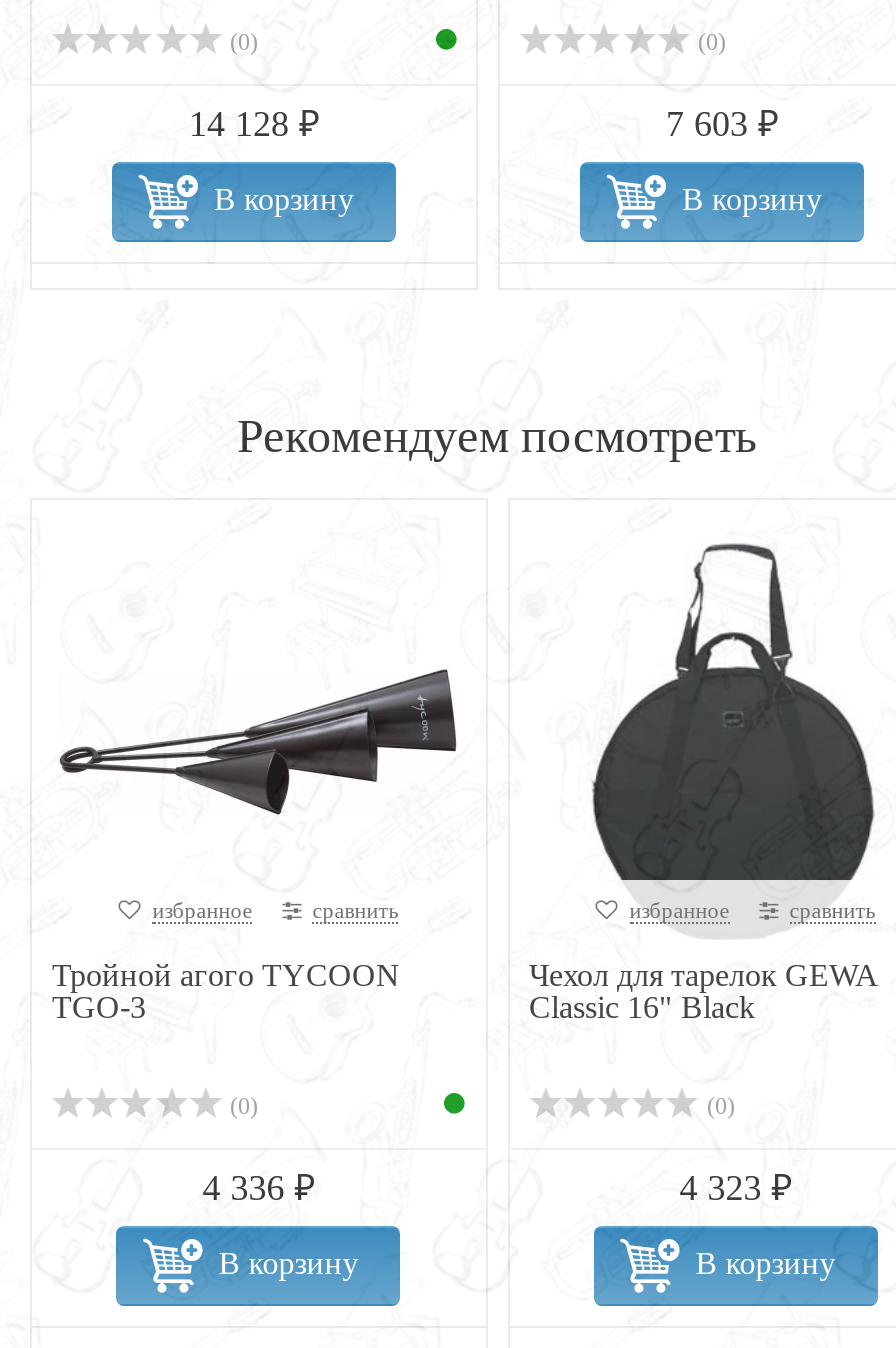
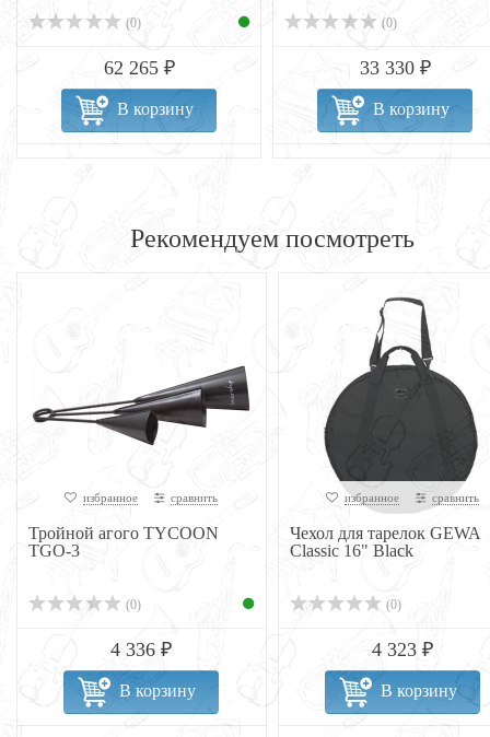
[189,104,319,144] 14 128 ₽ -> [103,57,174,79] 62 265 ₽
[666,104,778,144] 7 603 ₽ -> [359,57,430,79] 33 330 ₽

